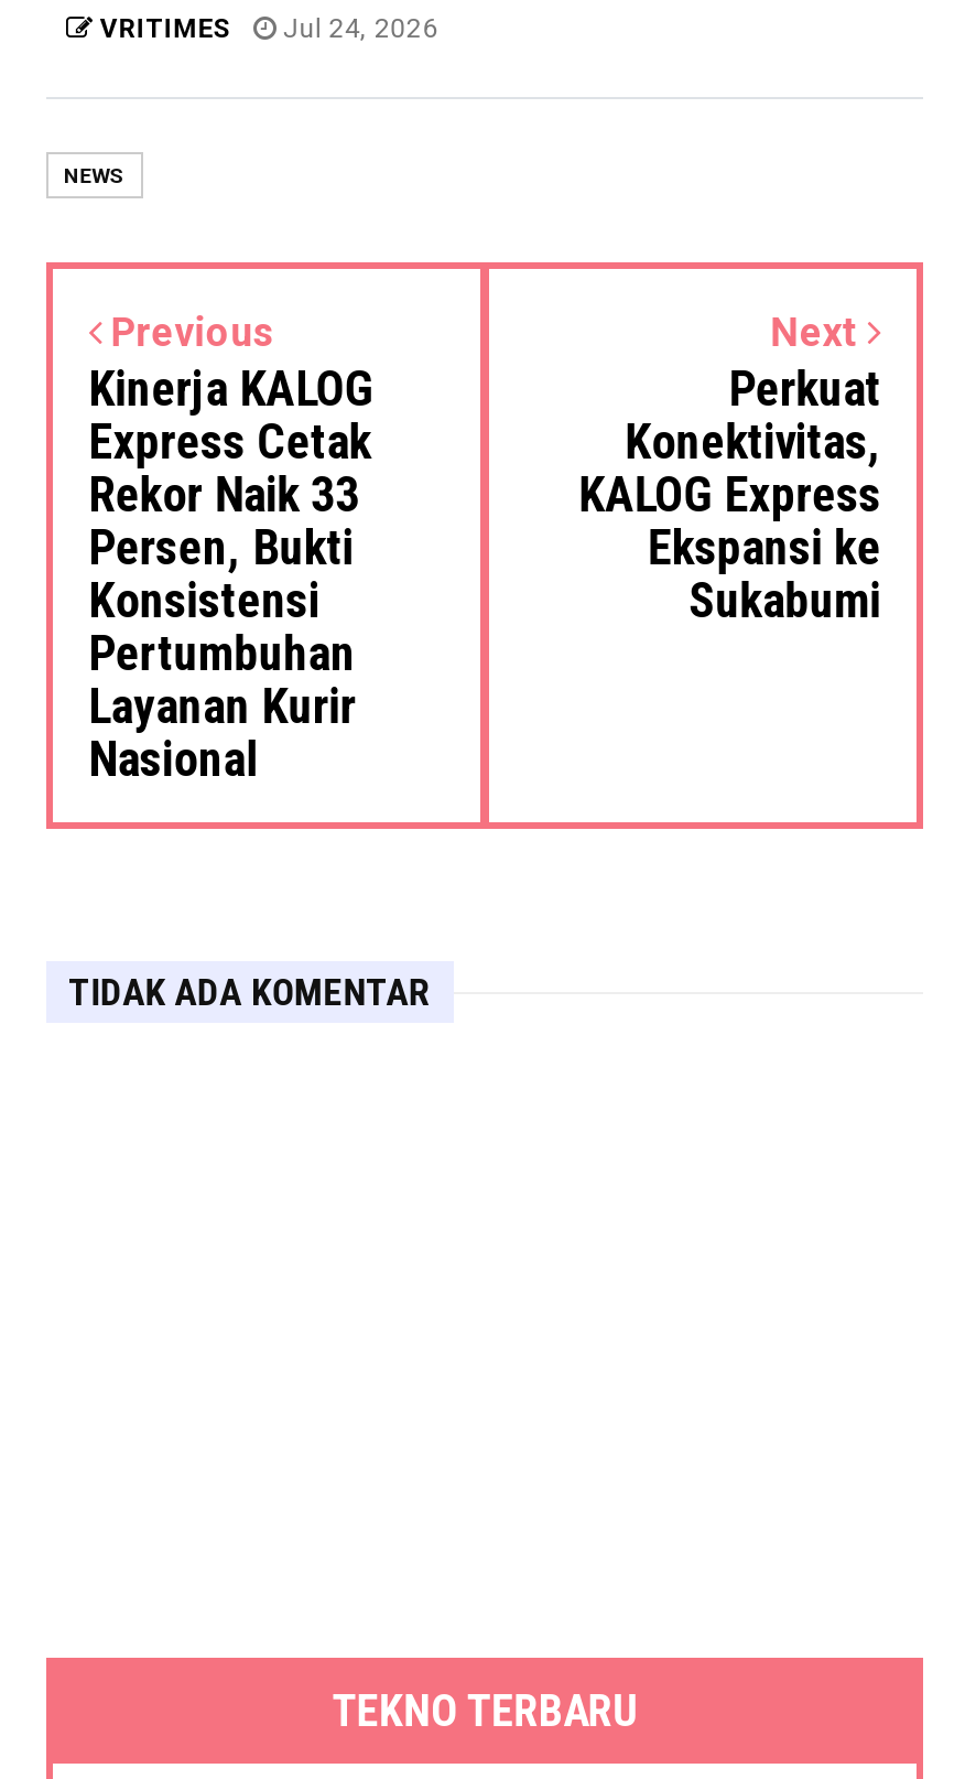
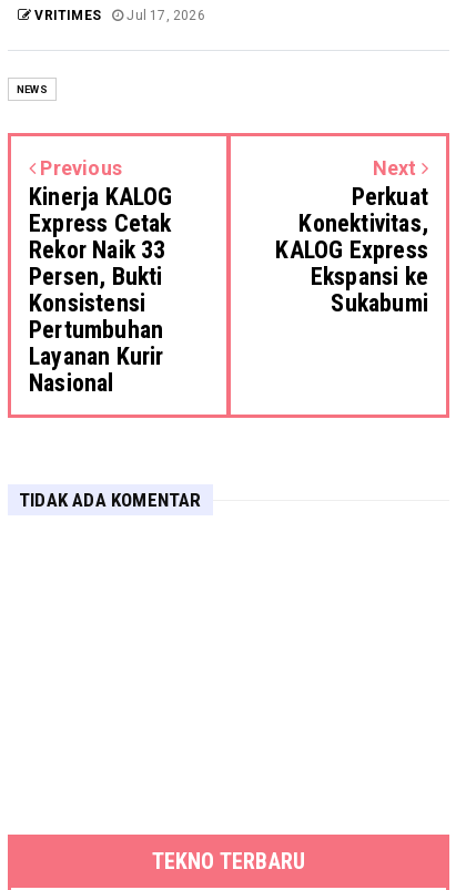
[93,14,438,45] VRITIMES Jul 24, 2026 -> [31,8,205,24] VRITIMES Jul 17, 2026

